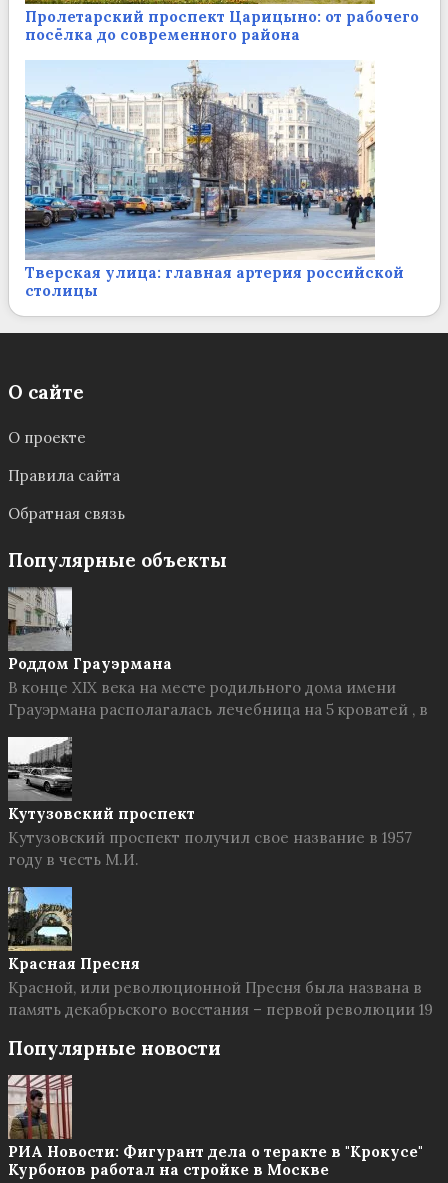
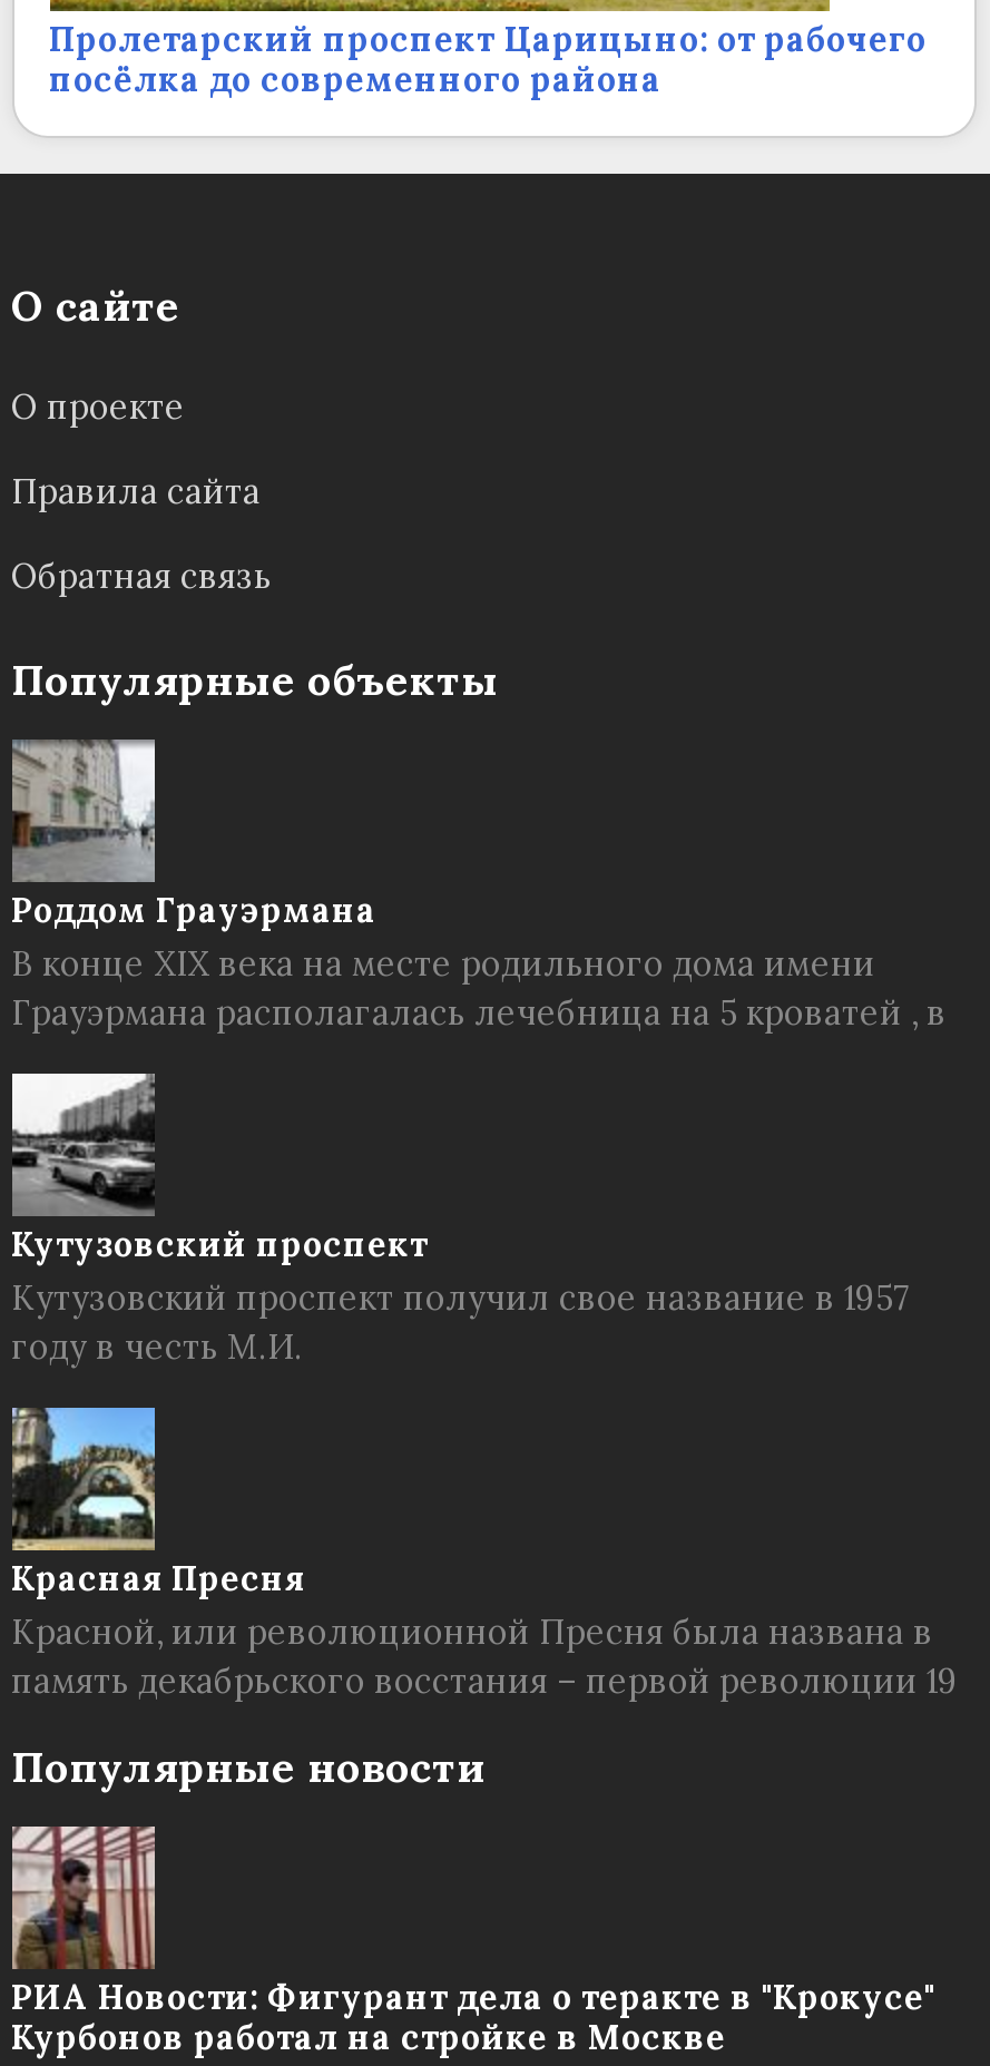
[24,61,403,300] [image] | Тверская улица: главная артерия российской | столицы -> none

